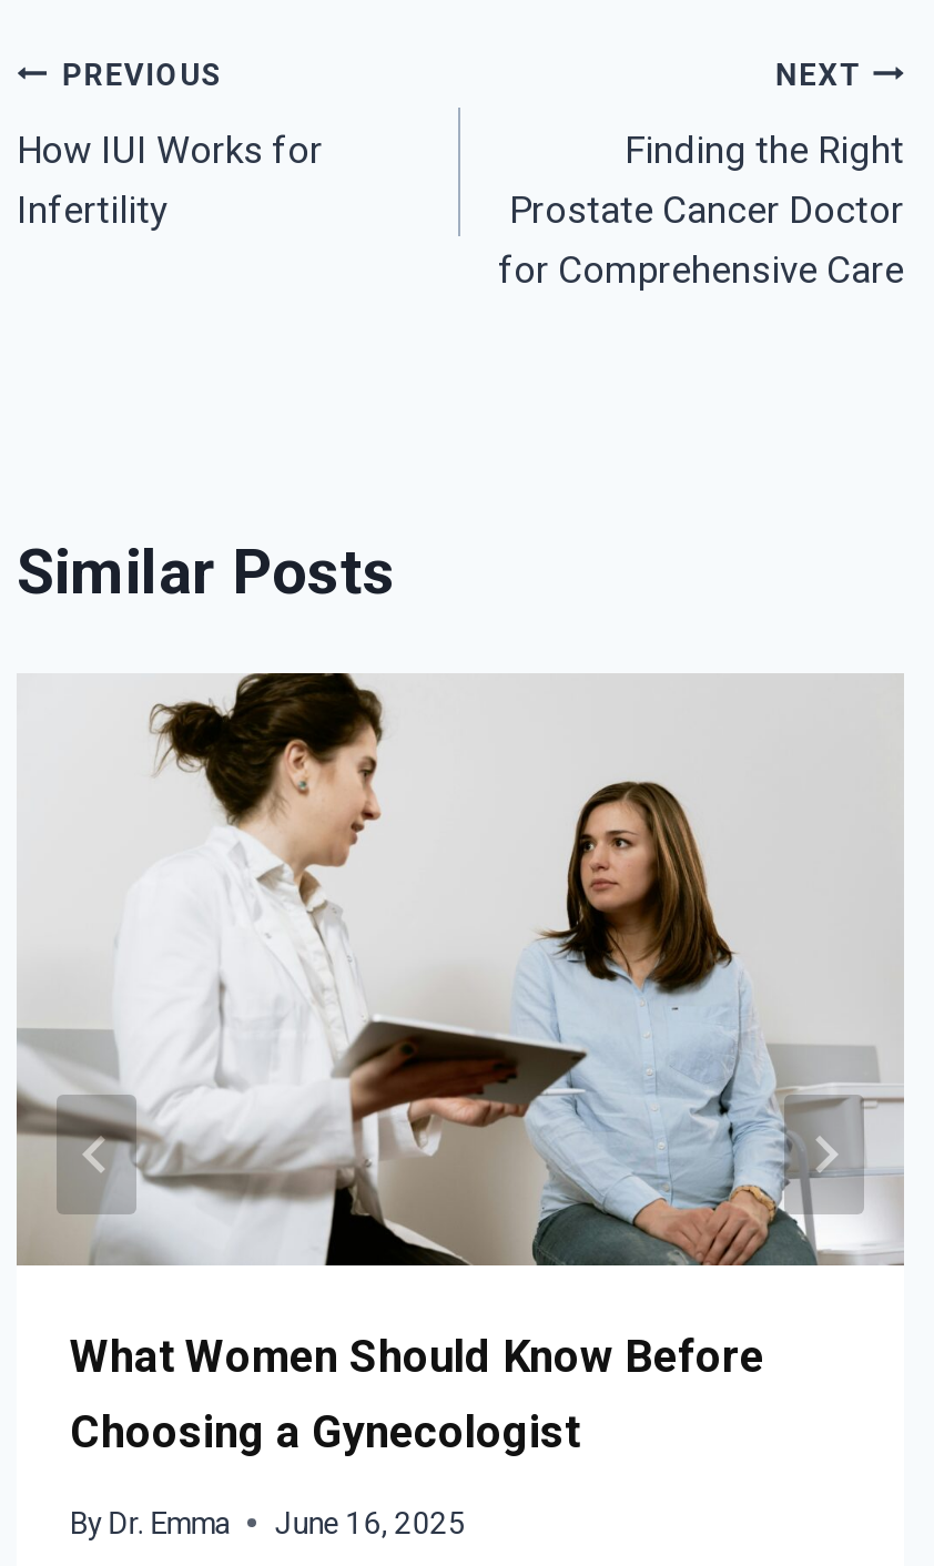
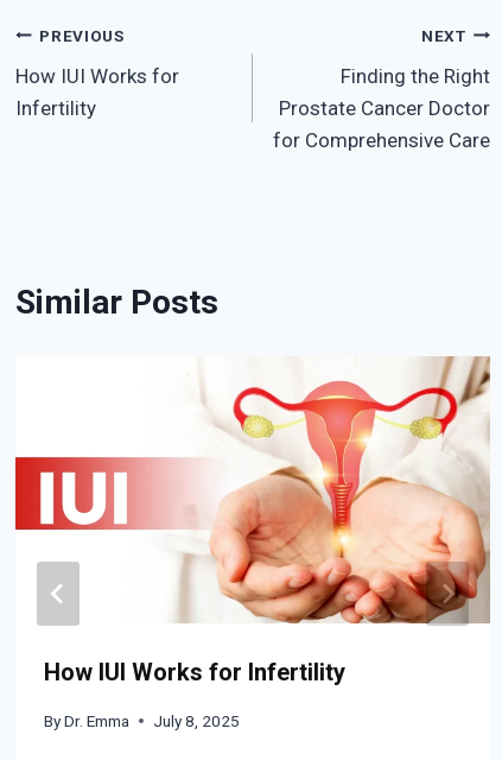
[14,671,902,1458] [image] | What Women Should Know Before | Choosing a Gynecologist -> [14,356,490,686] [image] | How IUI Works for Infertility
[70,1504,465,1539] By Dr. Emma June 16, 2025 -> [44,711,240,730] By Dr. Emma July 8, 2025

